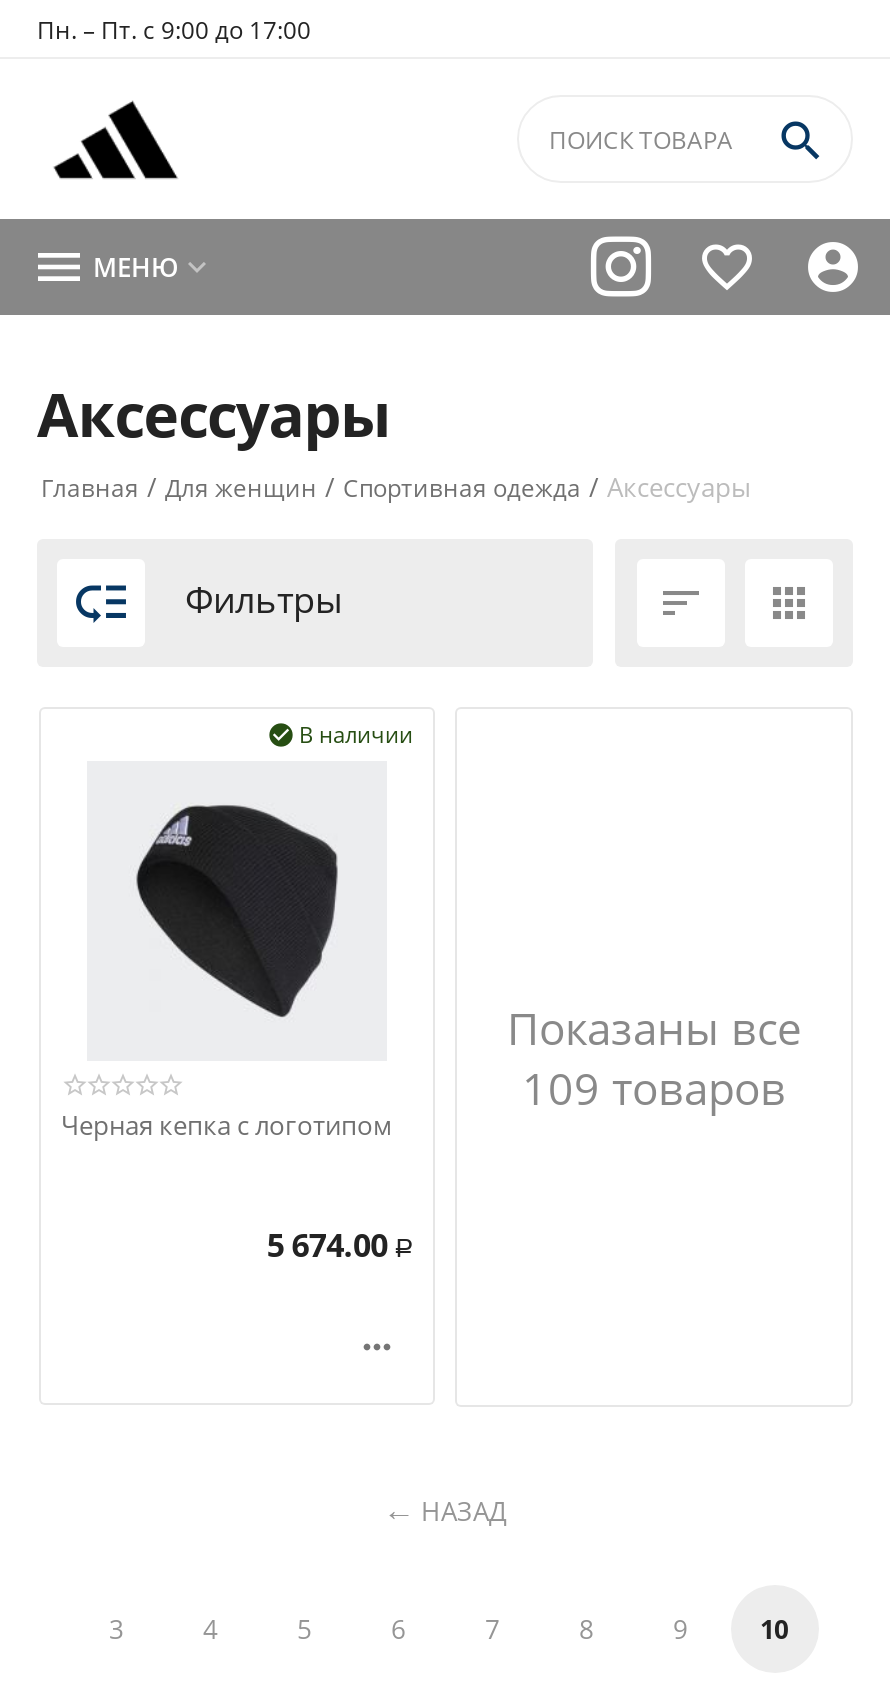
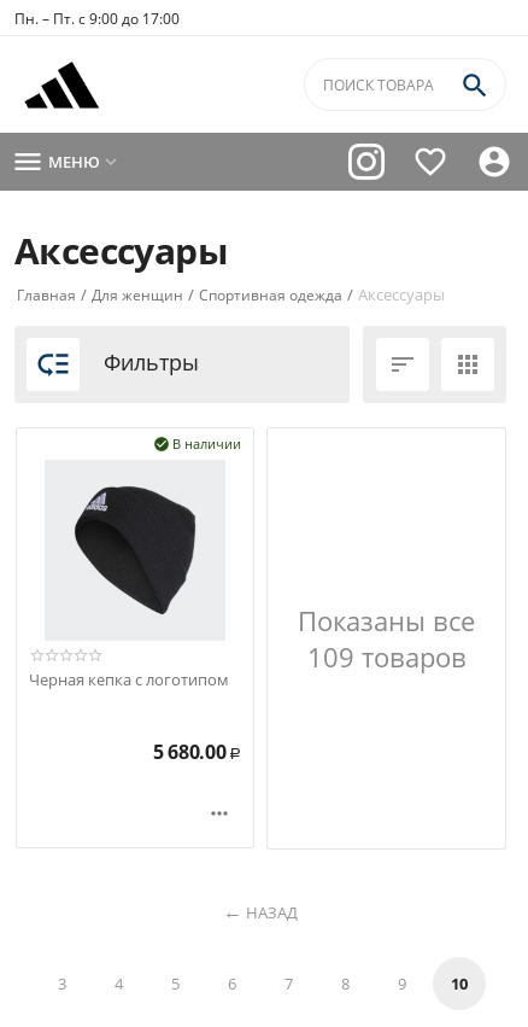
[267,1223,413,1267] 5 674.00 Р -> [153,739,241,765] 5 680.00 Р

